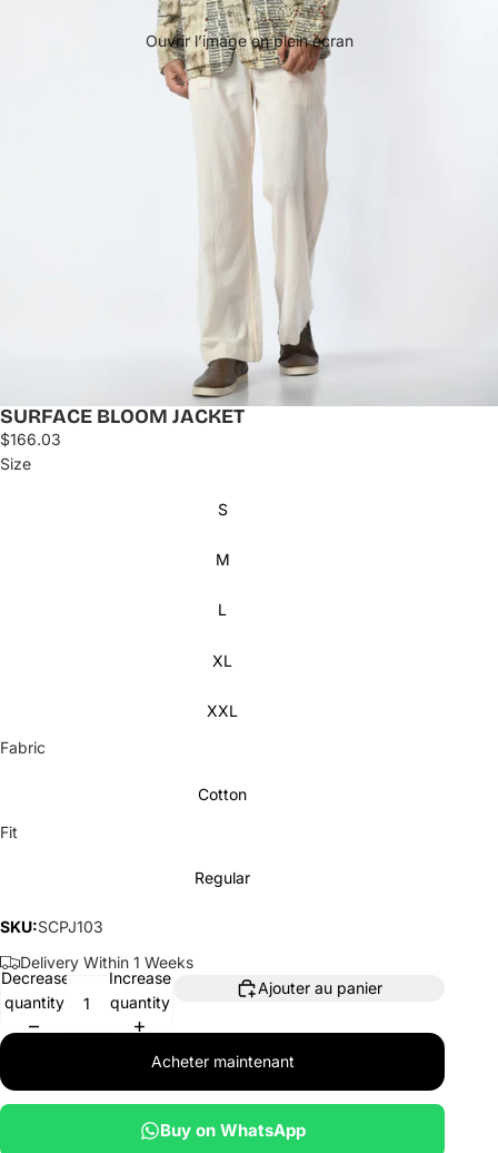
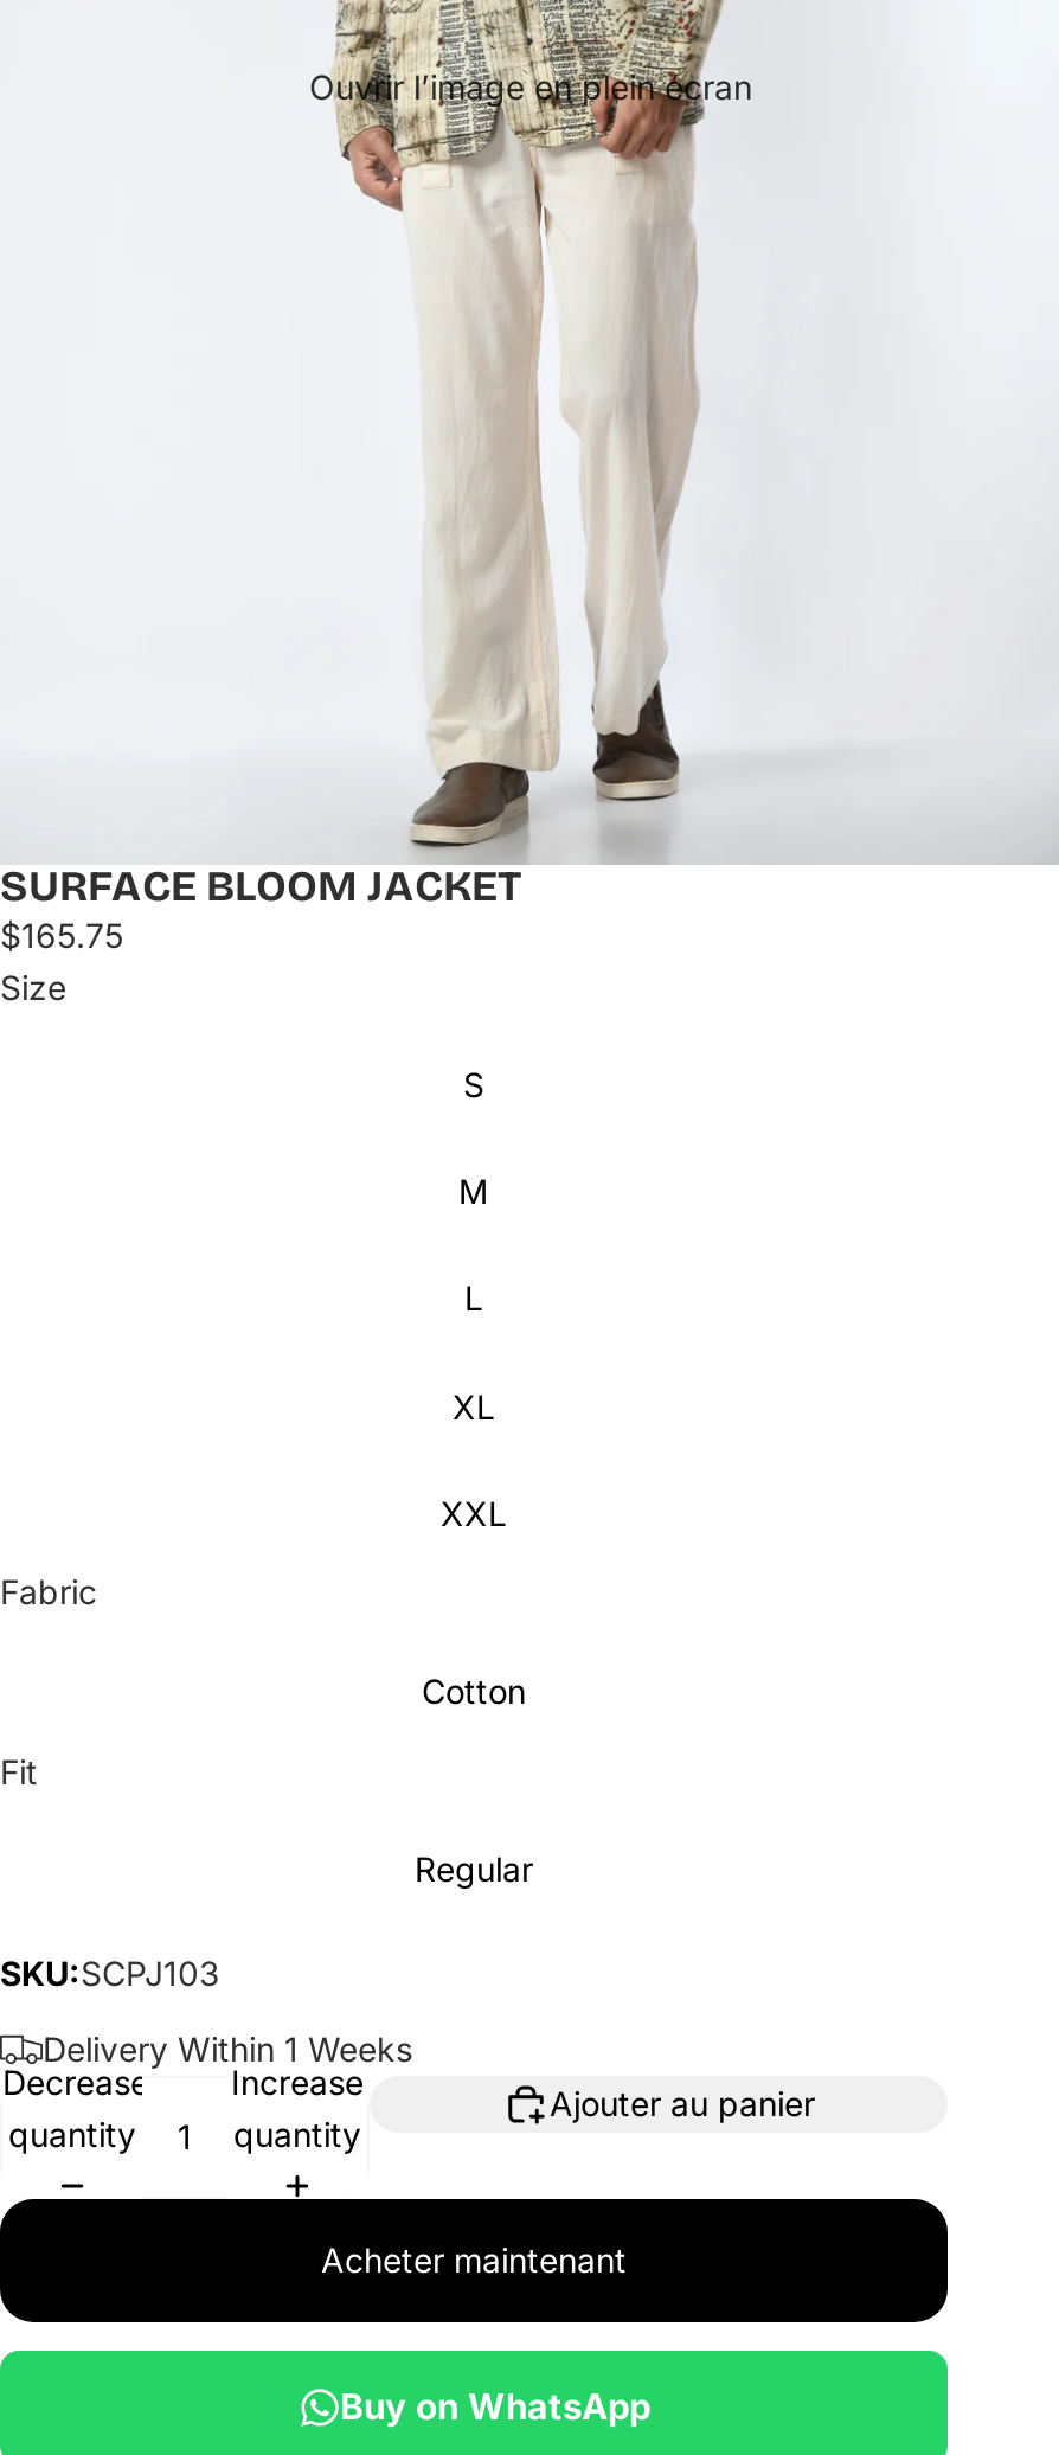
[0,429,61,448] $166.03 -> [0,914,123,954] $165.75

